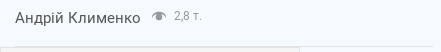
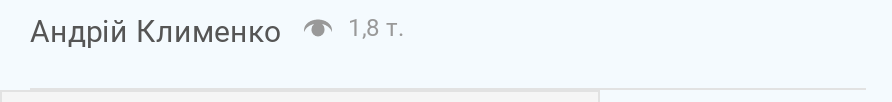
[174,9,202,23] 2,8 т. -> [348,13,404,41] 1,8 т.

